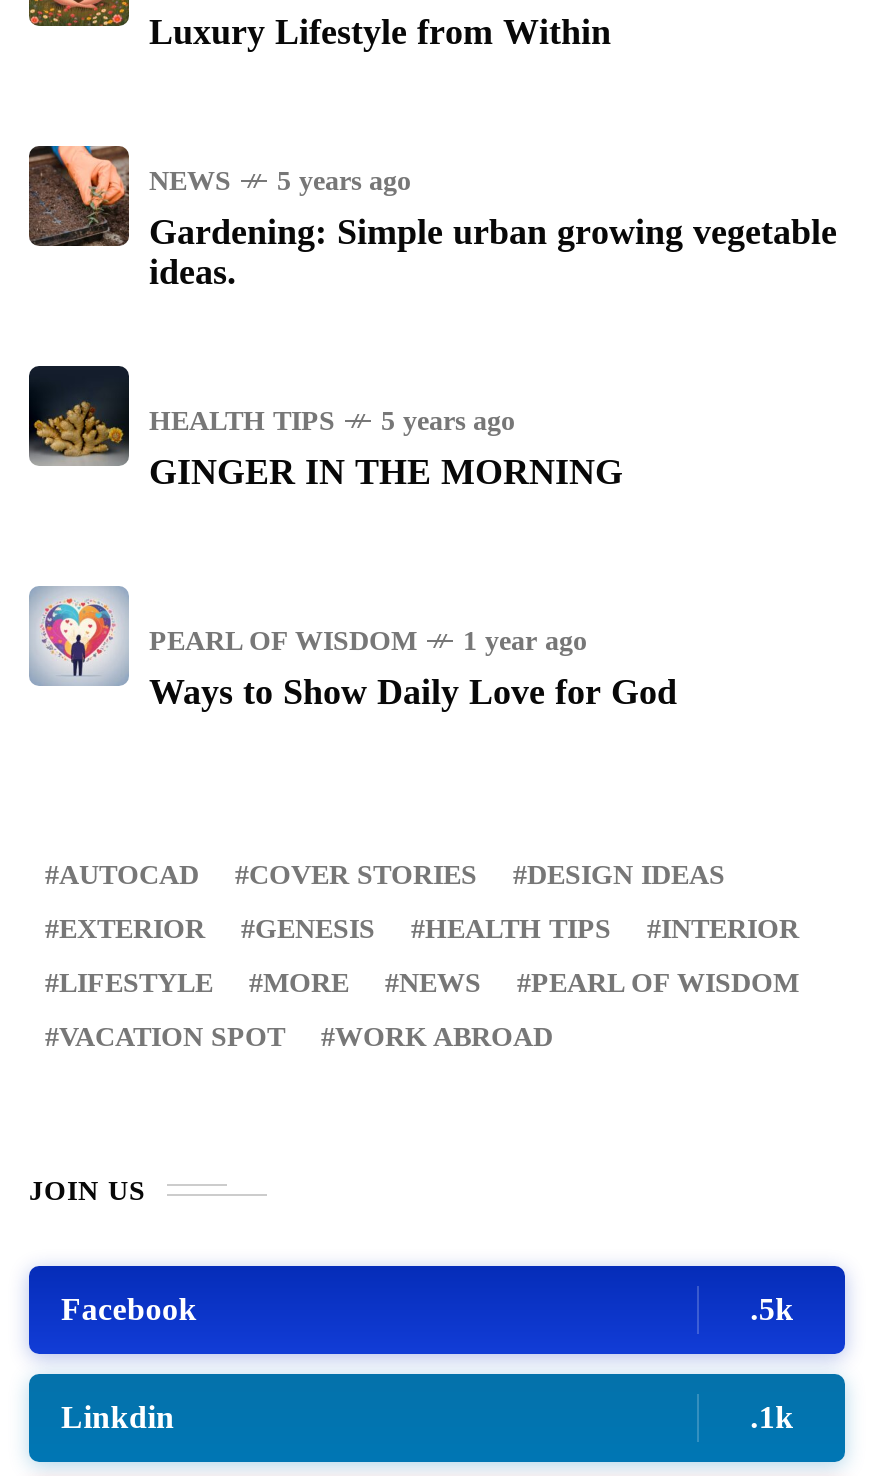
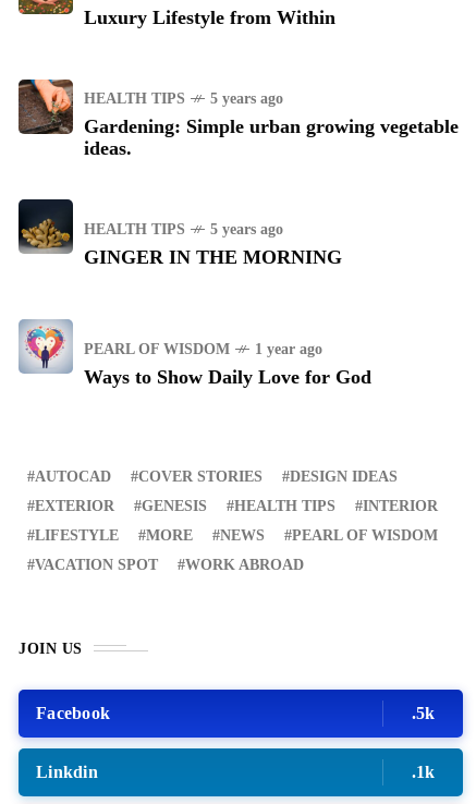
[149,165,231,195] NEWS -> [84,90,185,106] HEALTH TIPS

